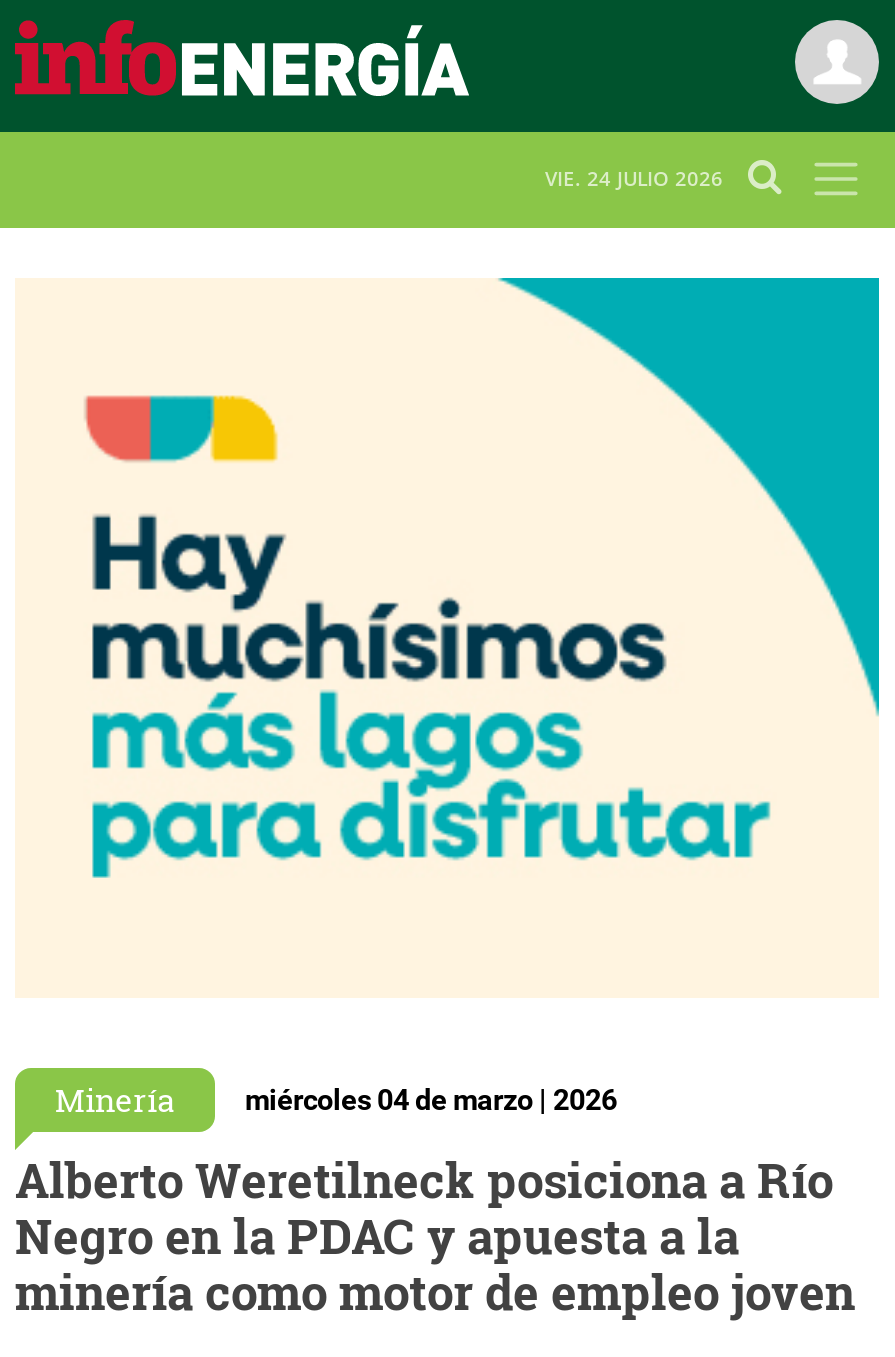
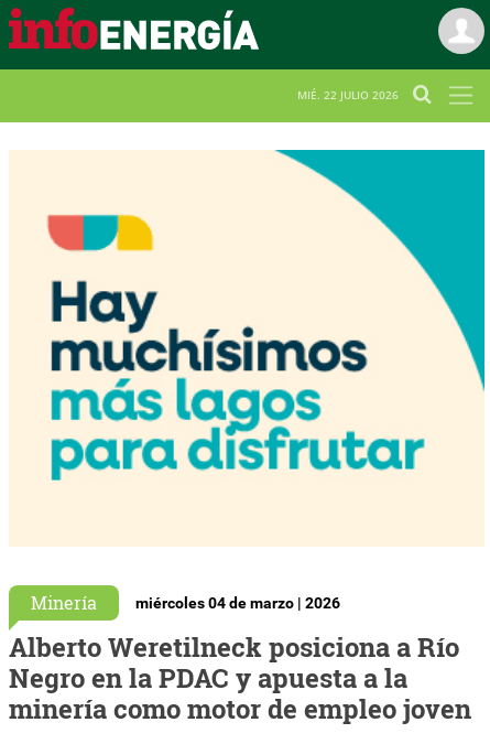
[545,165,723,193] VIE. 24 JULIO 2026 -> [297,87,399,103] MIÉ. 22 JULIO 2026

